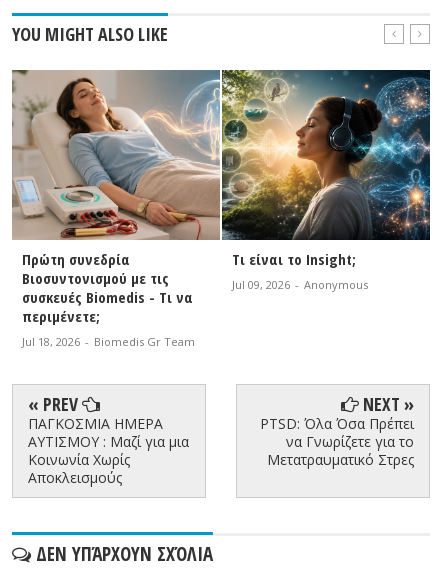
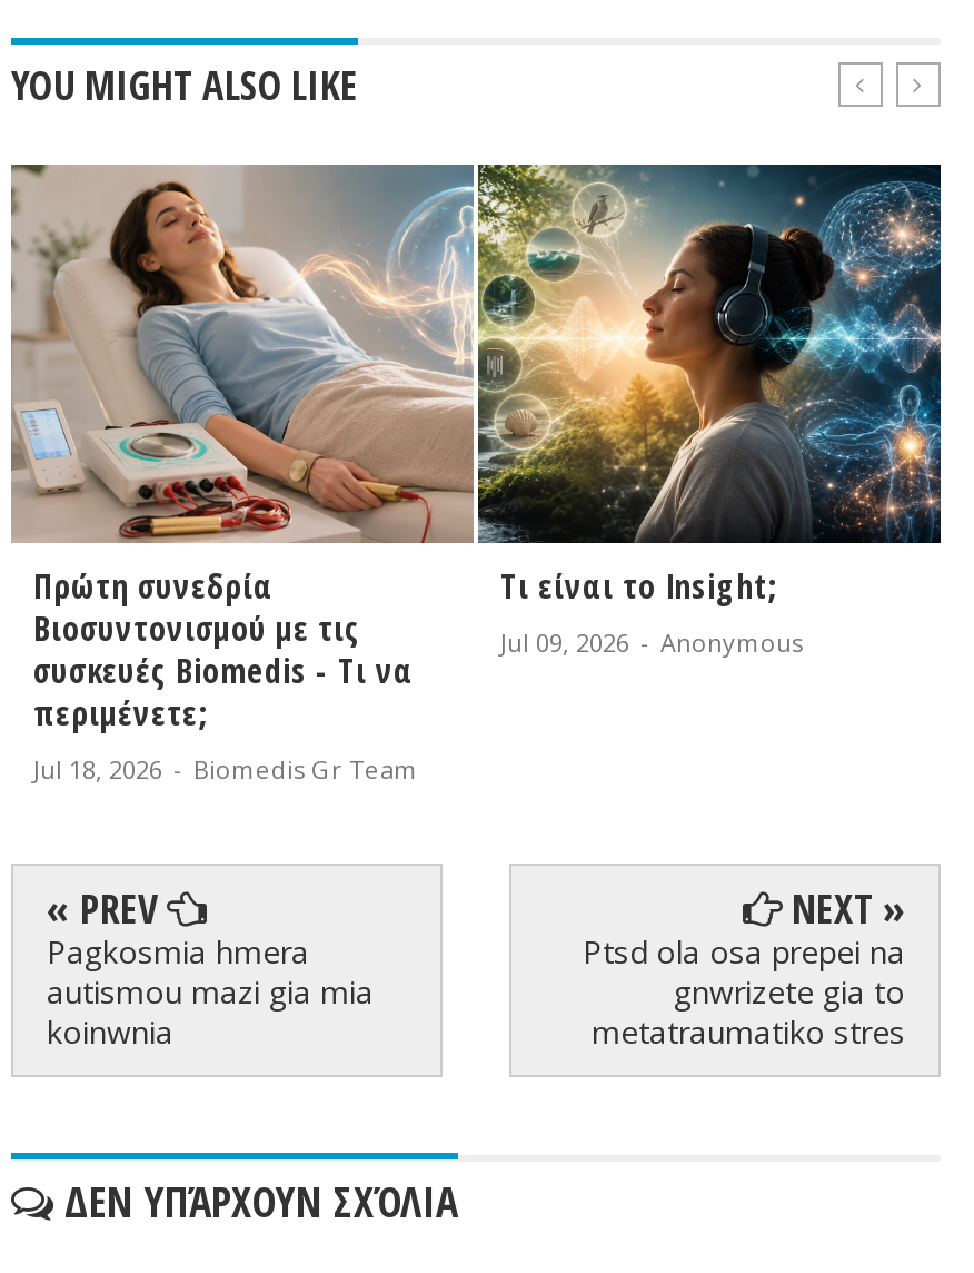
[28,414,189,487] ΠΑΓΚΟΣΜΙΑ ΗΜΕΡΑ | ΑΥΤΙΣΜΟΥ : Μαζί για μια | Κοινωνία Χωρίς | Αποκλεισμούς -> [47,930,374,1052] Pagkosmia hmera | autismou mazi gia mia | koinwnia
[260,414,414,469] PTSD: Όλα Όσα Πρέπει | να Γνωρίζετε για το | Μετατραυματικό Στρες -> [583,930,905,1052] Ptsd ola osa prepei na | gnwrizete gia to | metatraumatiko stres

